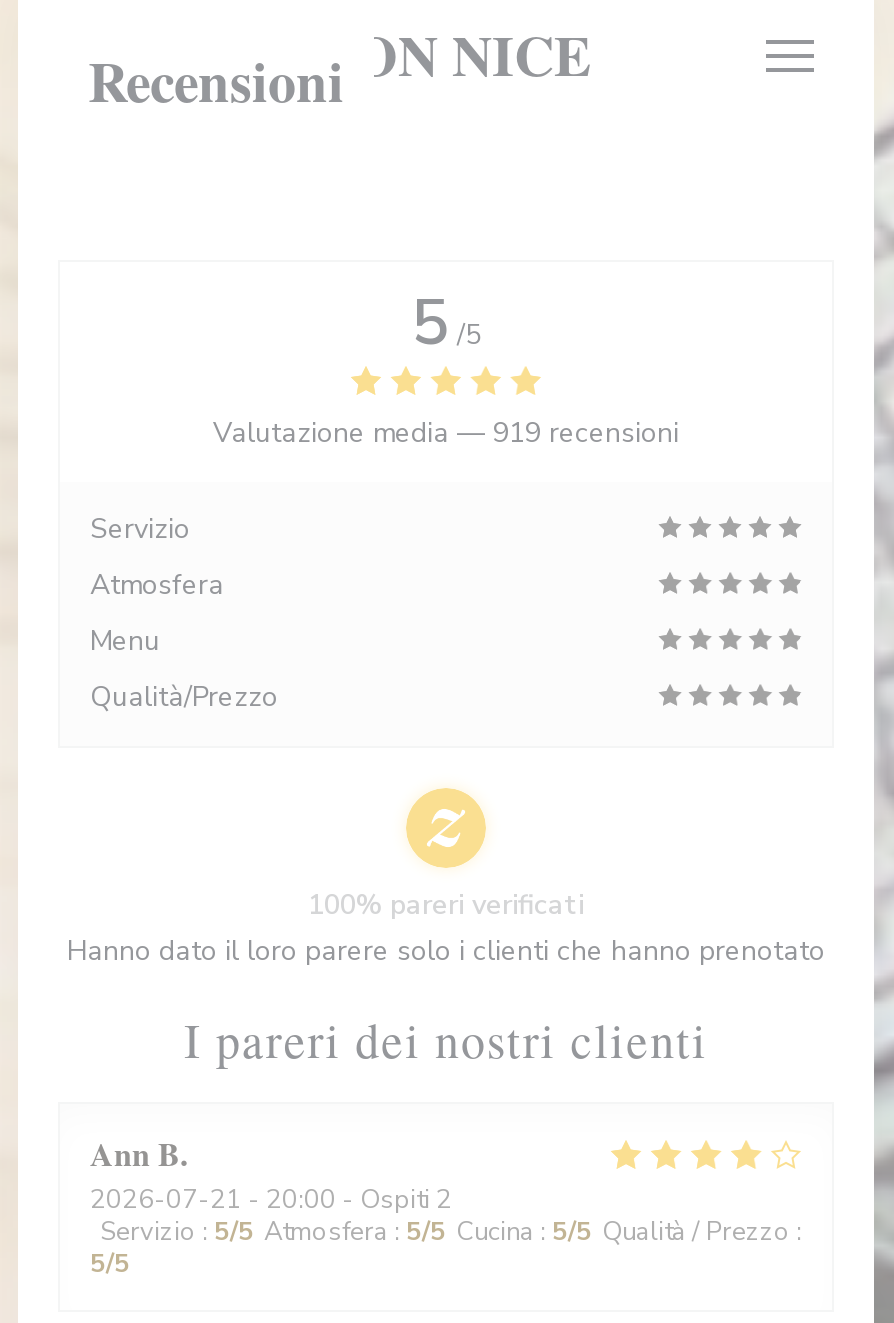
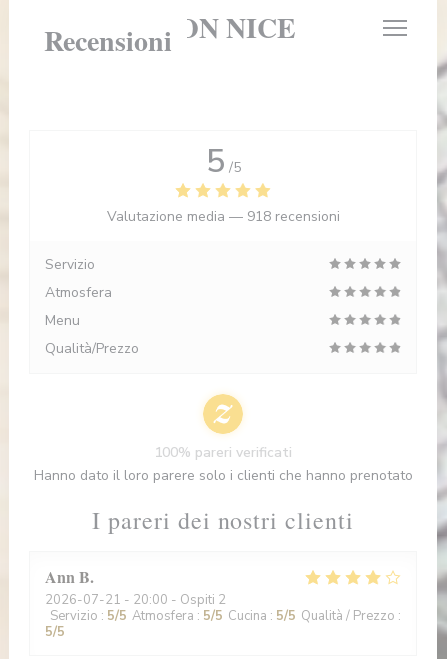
[213,414,679,452] Valutazione media — 919 recensioni -> [106,207,339,226] Valutazione media — 918 recensioni

